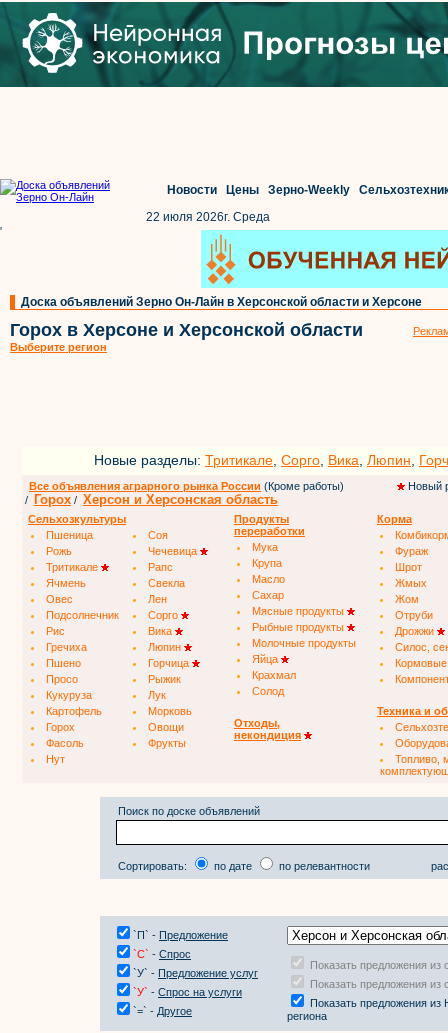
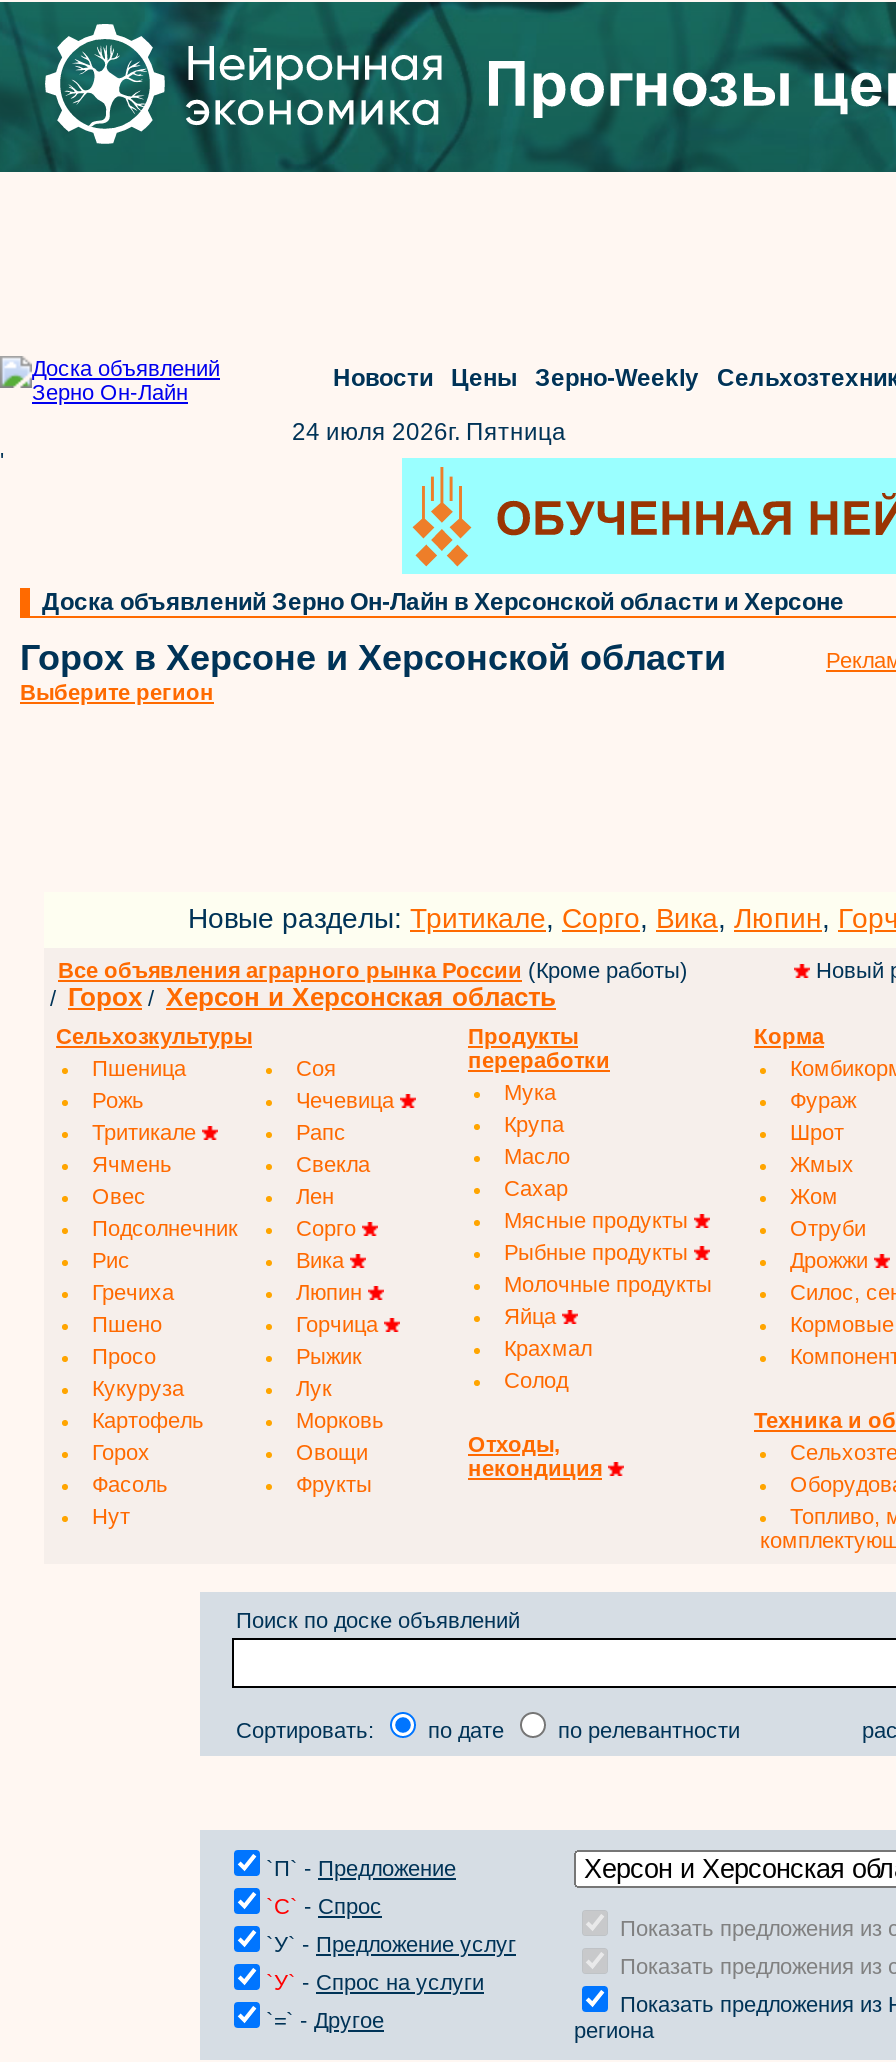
[146,210,270,224] 22 июля 2026г. Среда -> [292,418,566,446] 24 июля 2026г. Пятница

